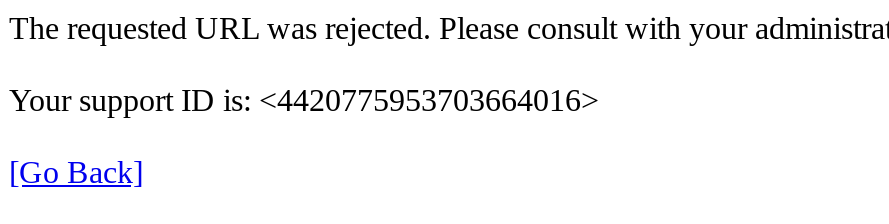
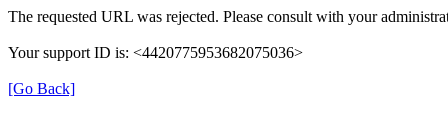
[9,83,599,117] Your support ID is: <4420775953703664016> -> [8,44,303,61] Your support ID is: <4420775953682075036>

